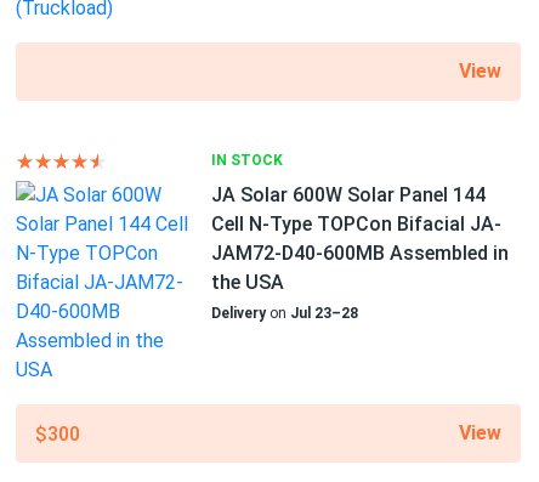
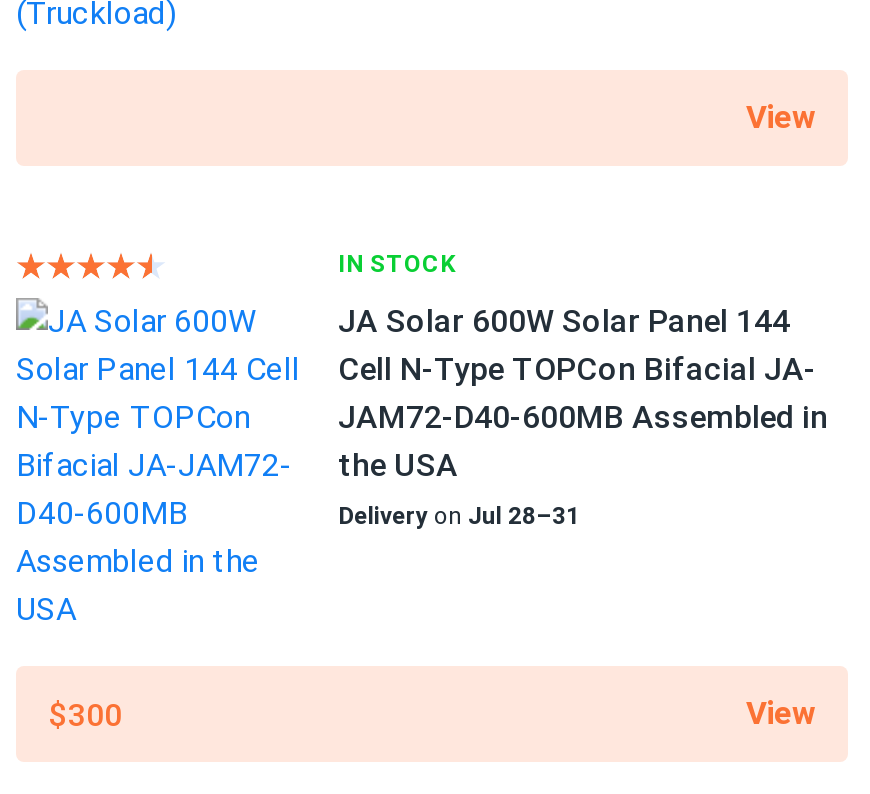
[211,305,358,322] Delivery on Jul 23–28 -> [338,502,580,530] Delivery on Jul 28–31

